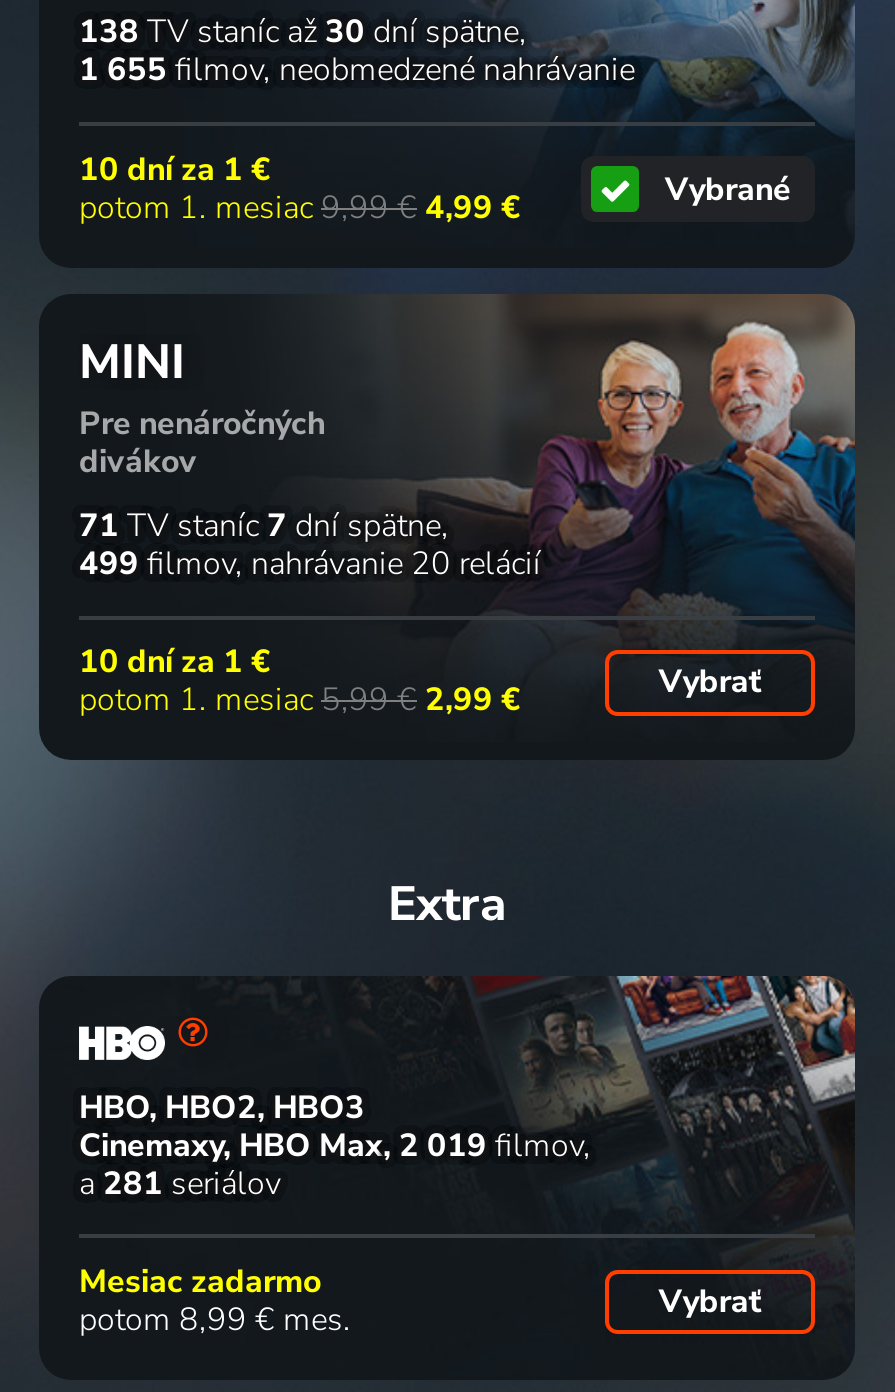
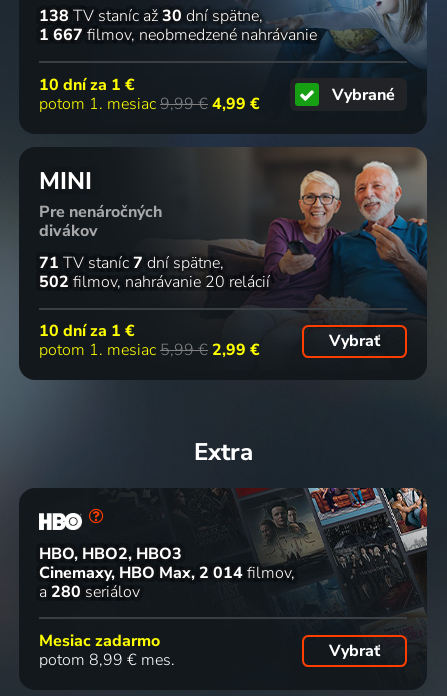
[79,49,635,93] 1 655 filmov neobmedzené nahrávanie -> [39,24,317,46] 1 667 filmov neobmedzené nahrávanie
[79,542,541,586] 499 filmov nahrávanie 20 relácií -> [39,271,270,293] 502 filmov nahrávanie 20 relácií
[79,1123,583,1167] Cinemaxy, HBO Max 2 019 filmov -> [39,562,291,584] Cinemaxy, HBO Max 2 014 filmov
[79,1161,281,1205] a 281 seriálov -> [39,581,140,603] a 280 seriálov

